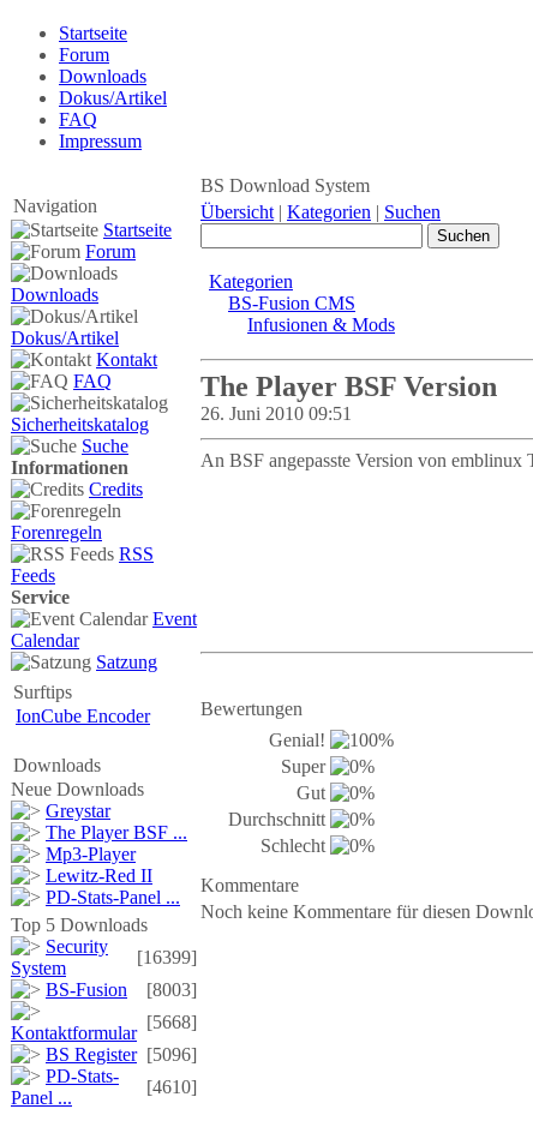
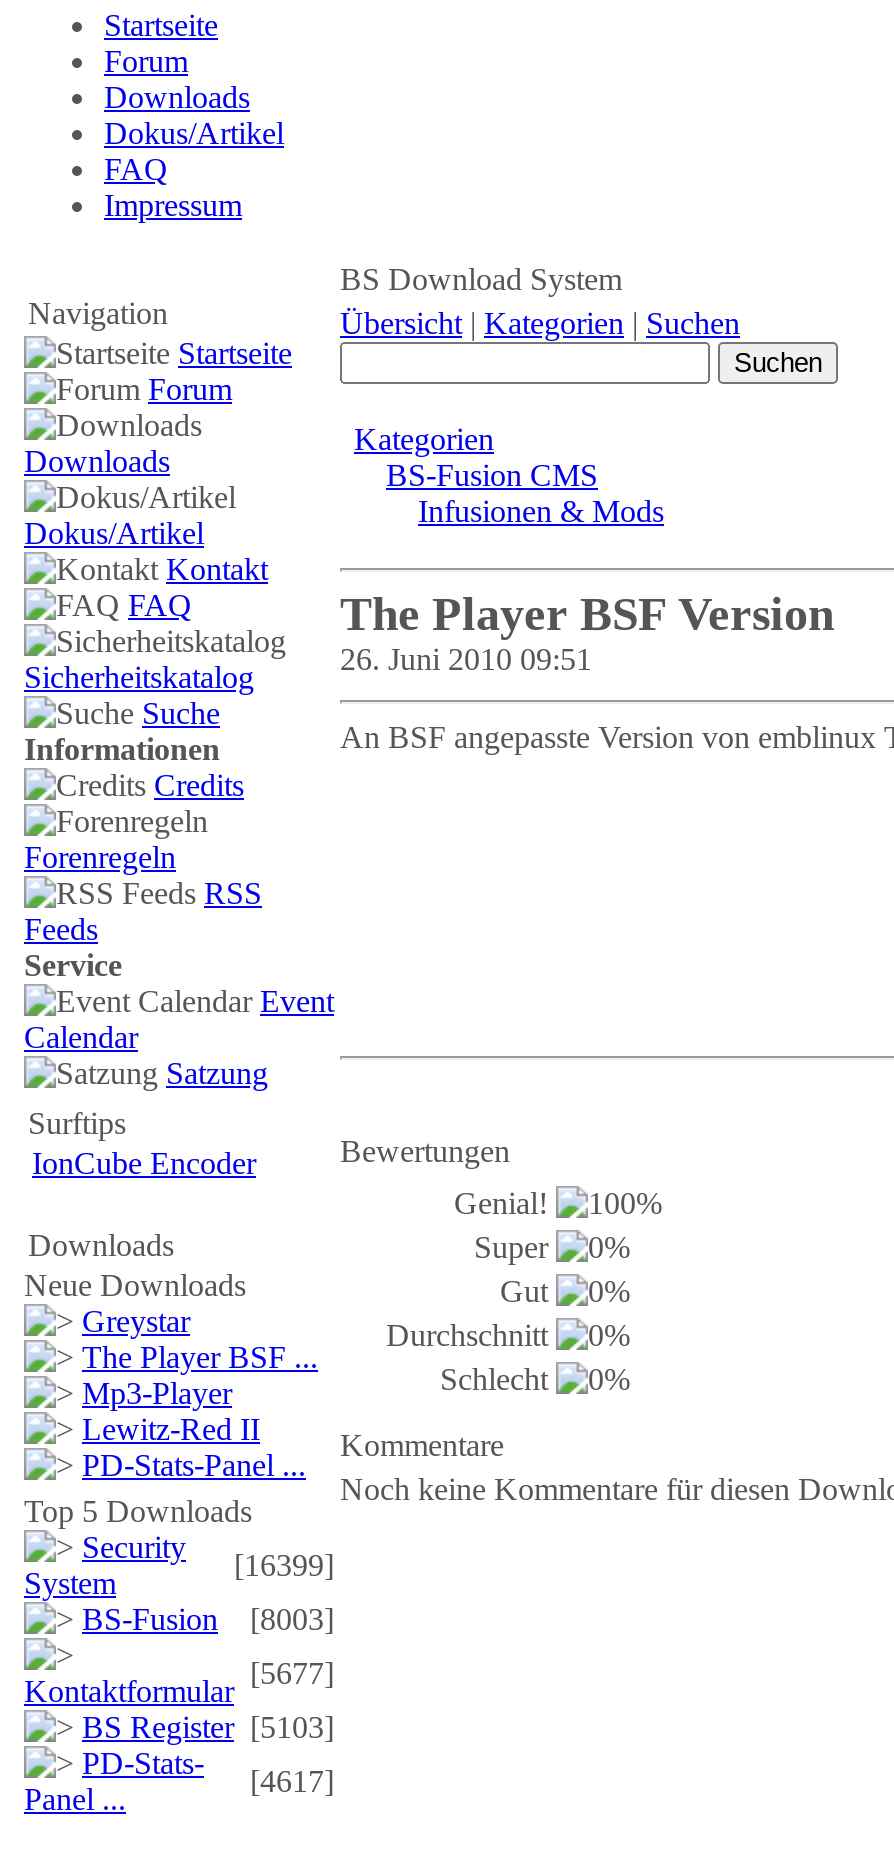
[146,1012,197,1032] [5668] -> [250,1656,334,1690] [5677]
[46,1044,197,1065] BS Register [5096] -> [82,1710,334,1744] BS Register [5103]
[146,1077,197,1097] [4610] -> [250,1764,334,1798] [4617]

